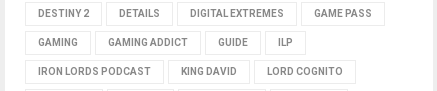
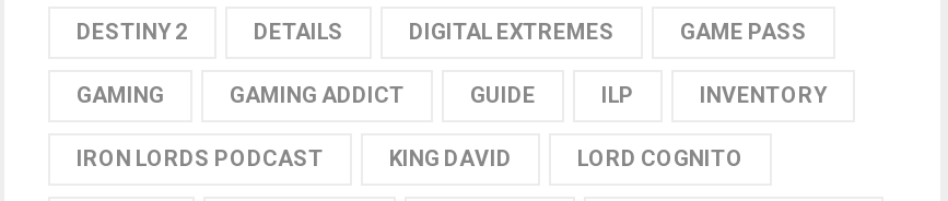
none -> [700,83,827,107] INVENTORY

